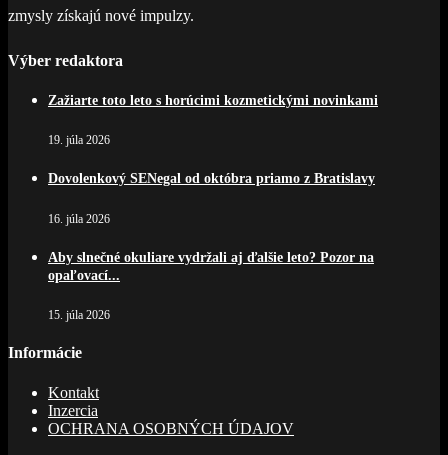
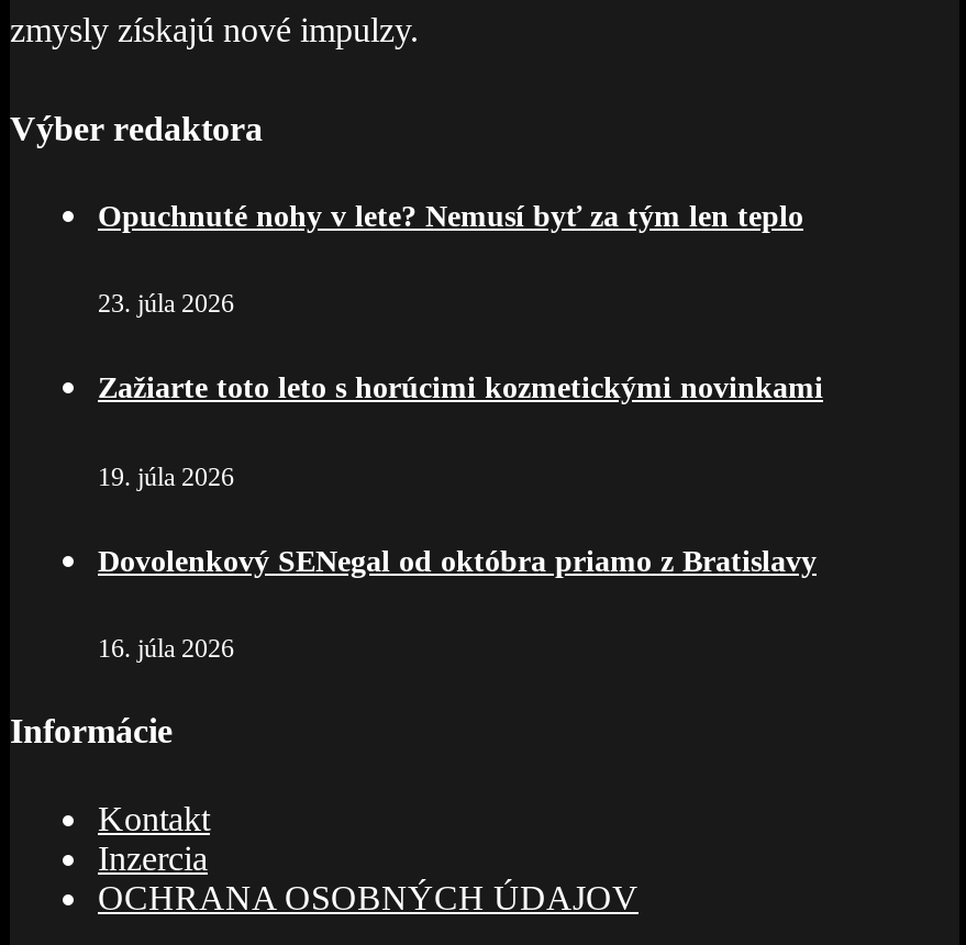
none -> [98,200,803,319] Opuchnuté nohy v lete? Nemusí byť za tým len teplo | 23. júla 2026
moved [48,93,378,226] -> [98,372,823,664]: Zažiarte toto leto s horúcimi kozmetickými novinkami | 19. júla 2026 | Dovolenkový SENegal od októbra priamo z Bratislavy | 16. júla 2026
[48,250,374,322] Aby slnečné okuliare vydržali aj ďalšie leto? Pozor na | opaľovací... | 15. júla 2026 -> none

